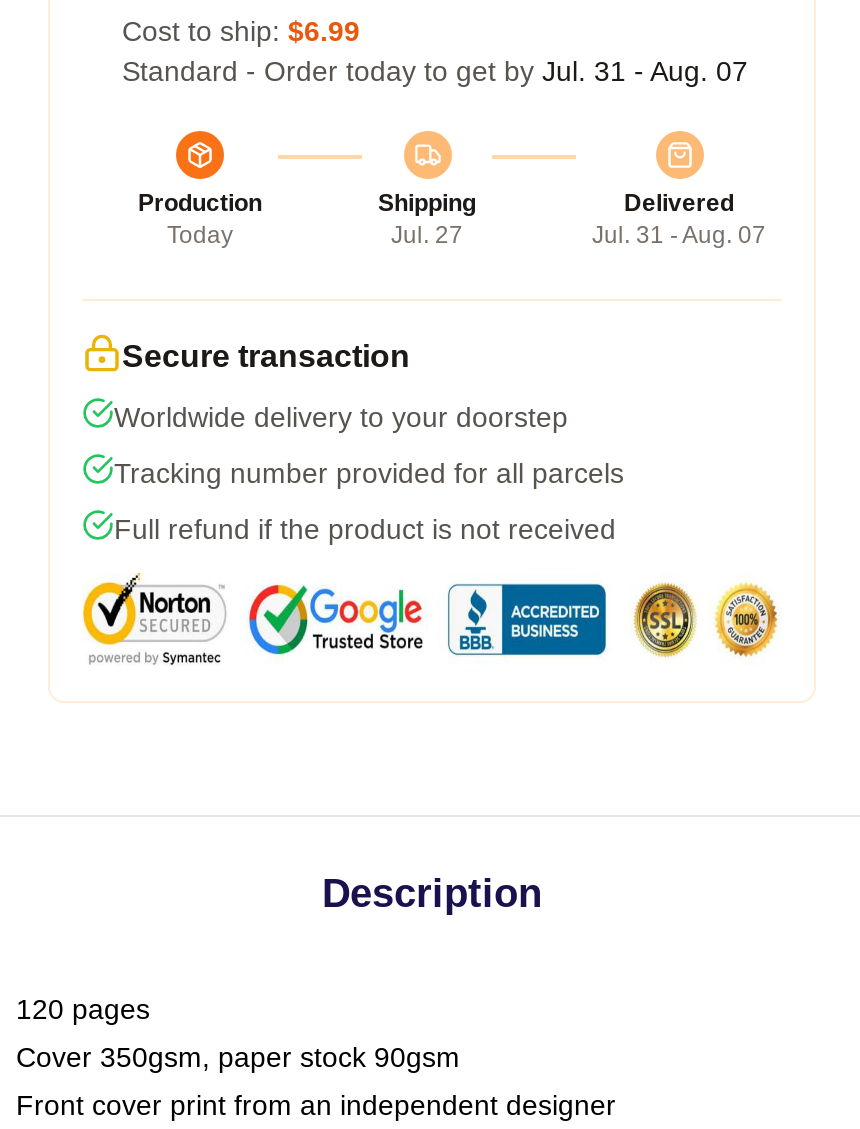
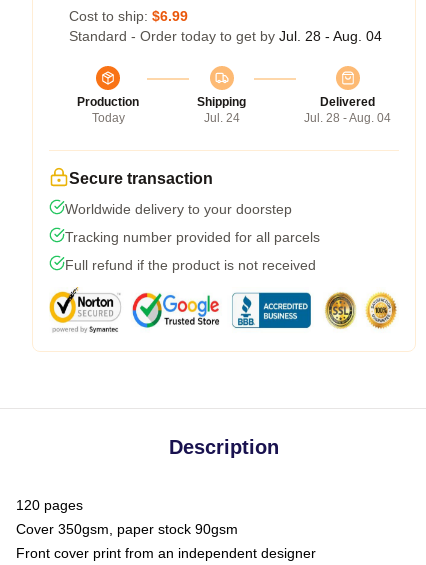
[122,54,748,86] Standard - Order today to get by Jul. 31 - Aug. 07 -> [69,28,382,44] Standard - Order today to get by Jul. 28 - Aug. 04
[391,220,463,248] Jul. 27 -> [203,111,239,125] Jul. 24
[592,220,766,248] Jul. 31 - Aug. 07 -> [304,111,391,125] Jul. 28 - Aug. 04

